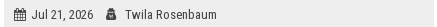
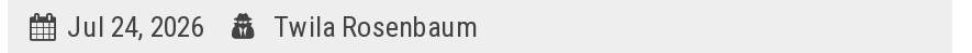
[31,7,217,22] Jul 21, 2026 Twila Rosenbaum -> [67,11,476,43] Jul 24, 2026 Twila Rosenbaum

